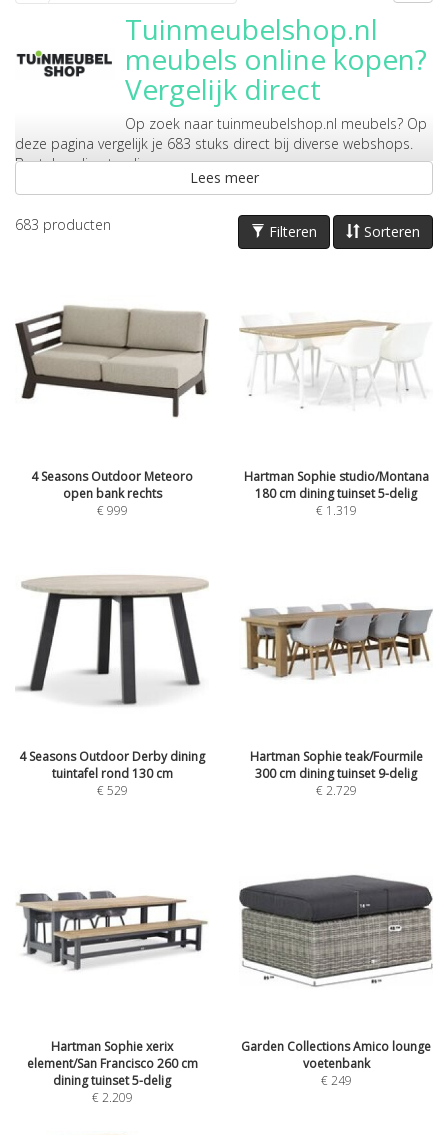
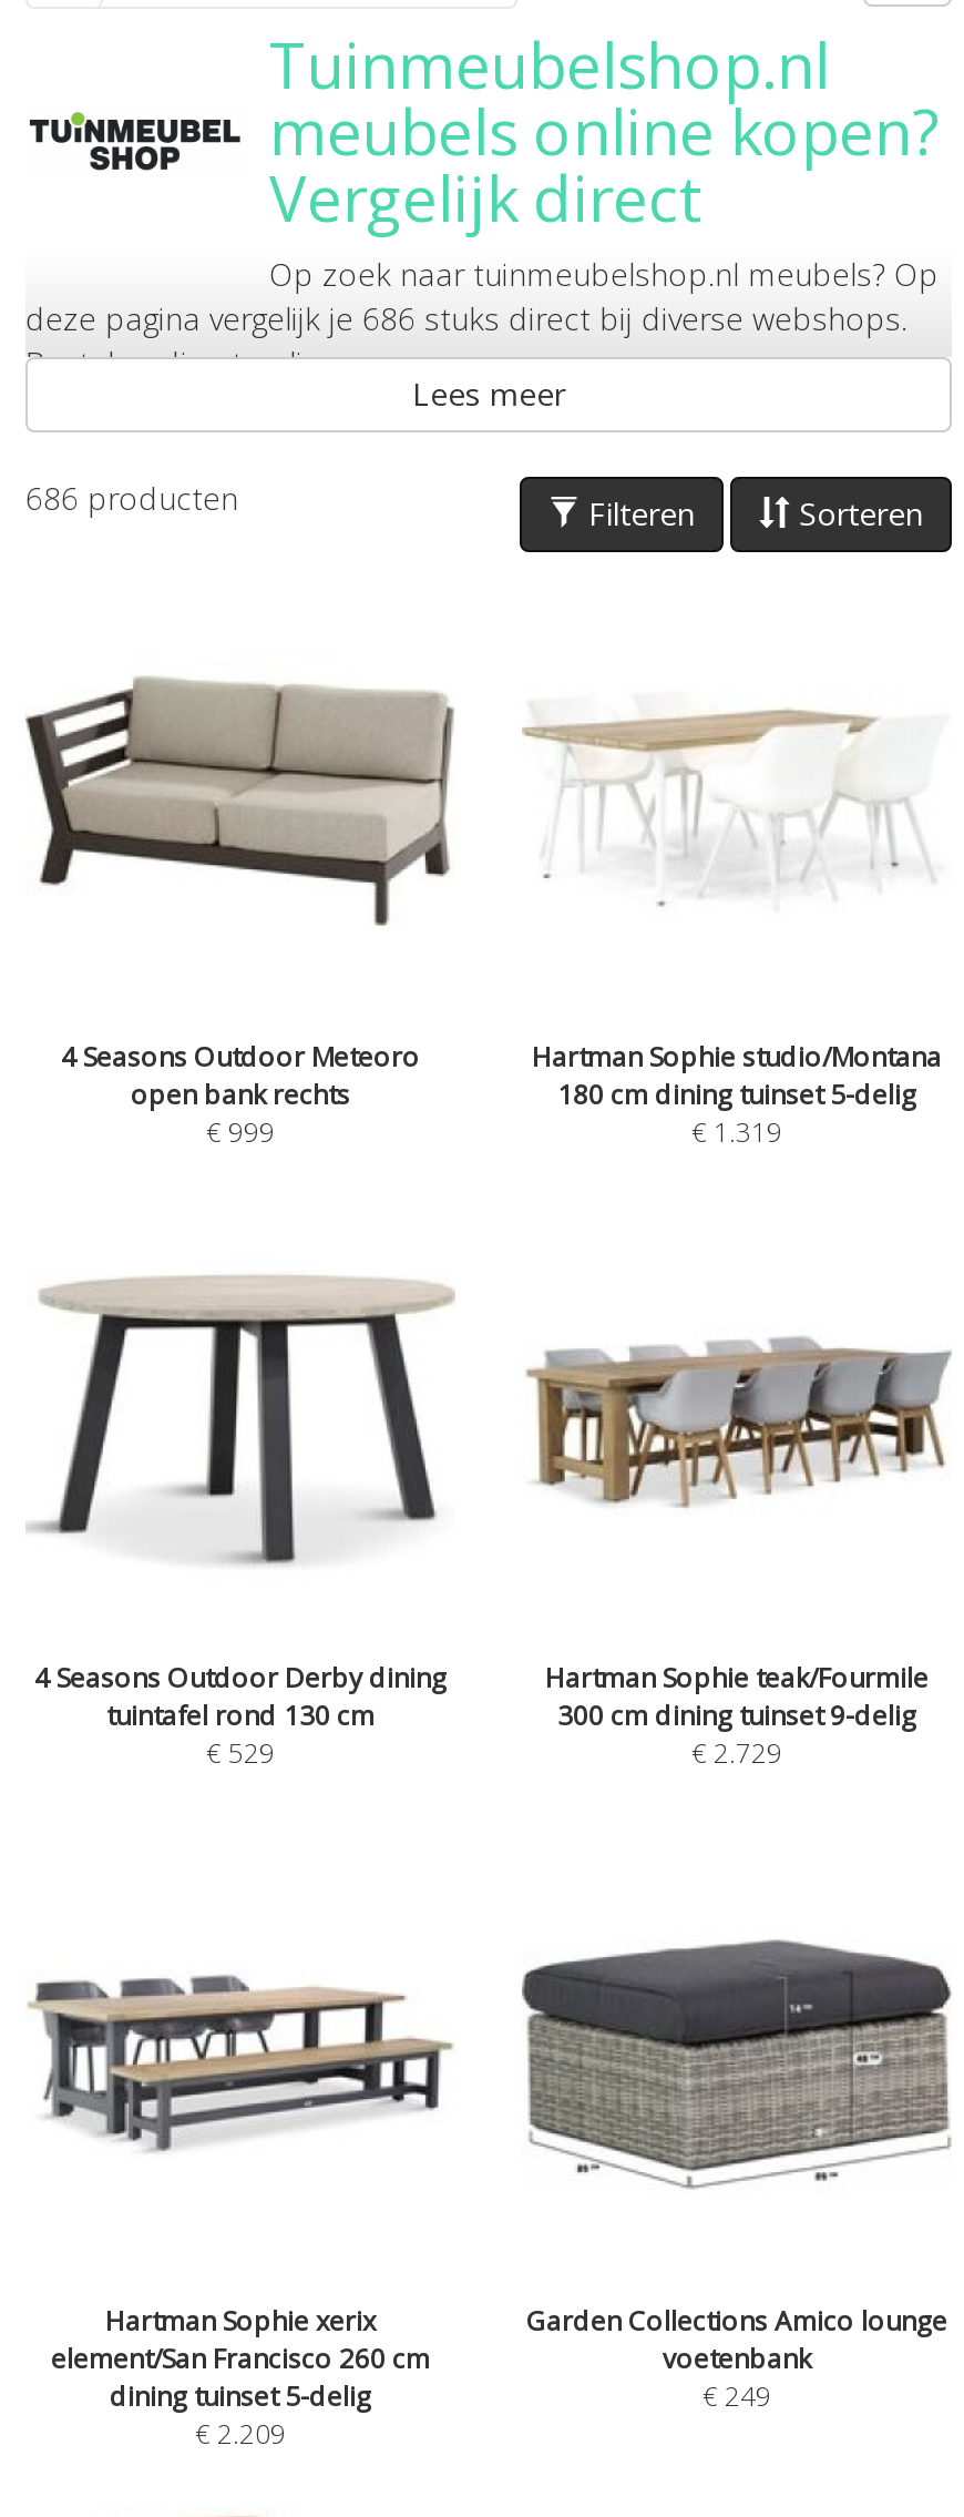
[15,134,413,153] deze pagina vergelijk je 683 stuks direct bij diverse webshops. -> [25,297,907,339] deze pagina vergelijk je 686 stuks direct bij diverse webshops.
[15,215,111,234] 683 producten -> [25,477,238,519] 686 producten

